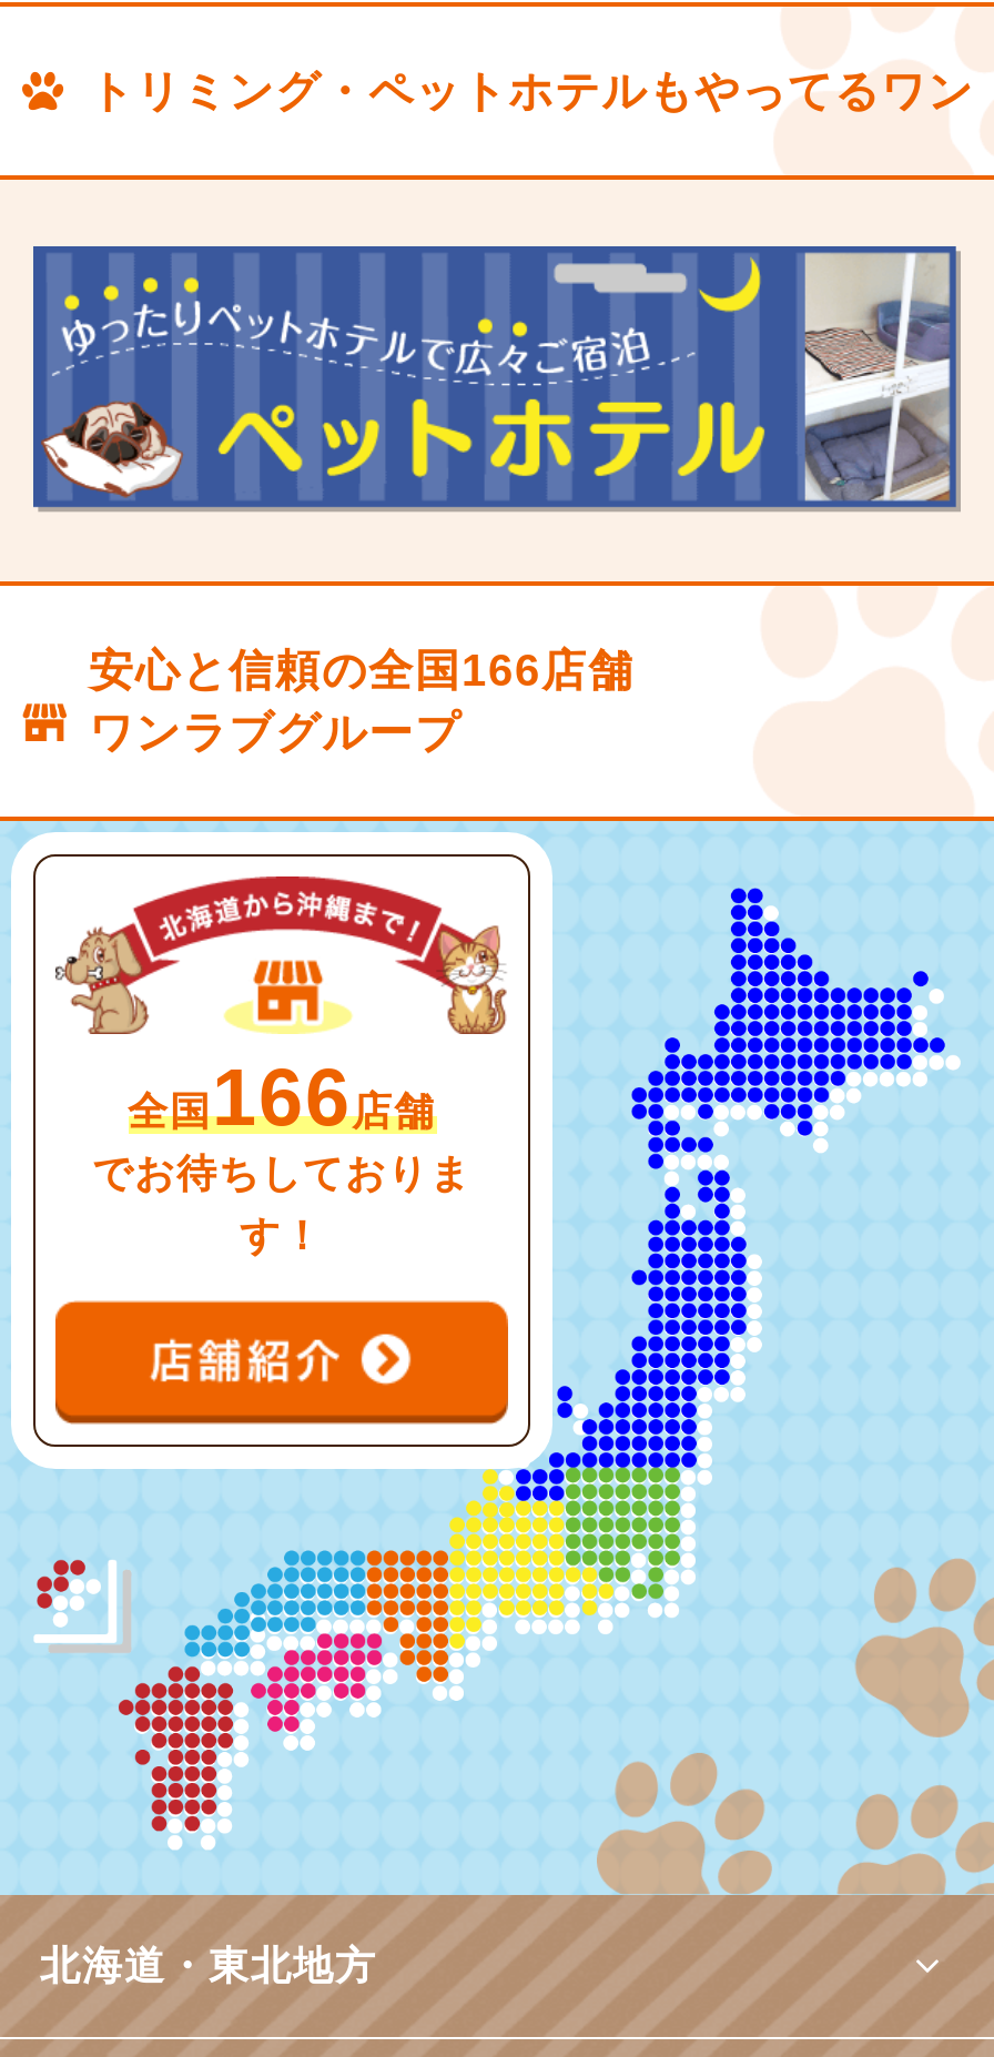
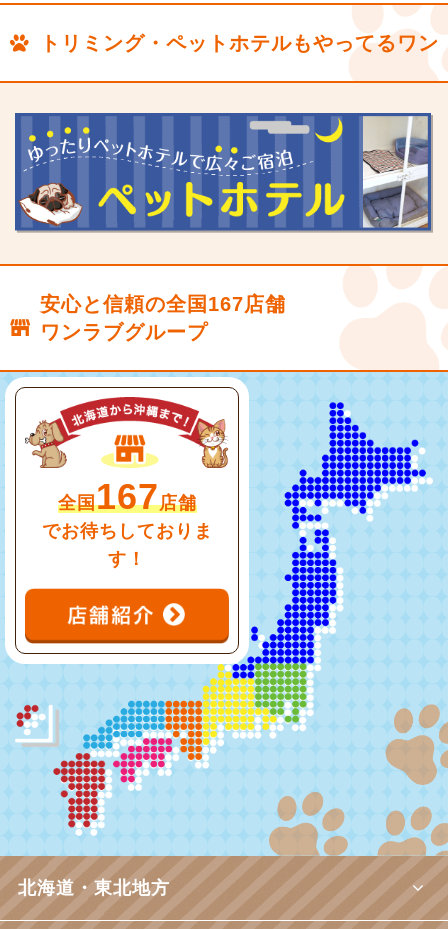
[89,647,635,695] 安心と信頼の全国166店舗 -> [40,293,286,315] 安心と信頼の全国167店舗
[128,1054,436,1143] 全国166店舗 -> [57,477,196,517] 全国167店舗

